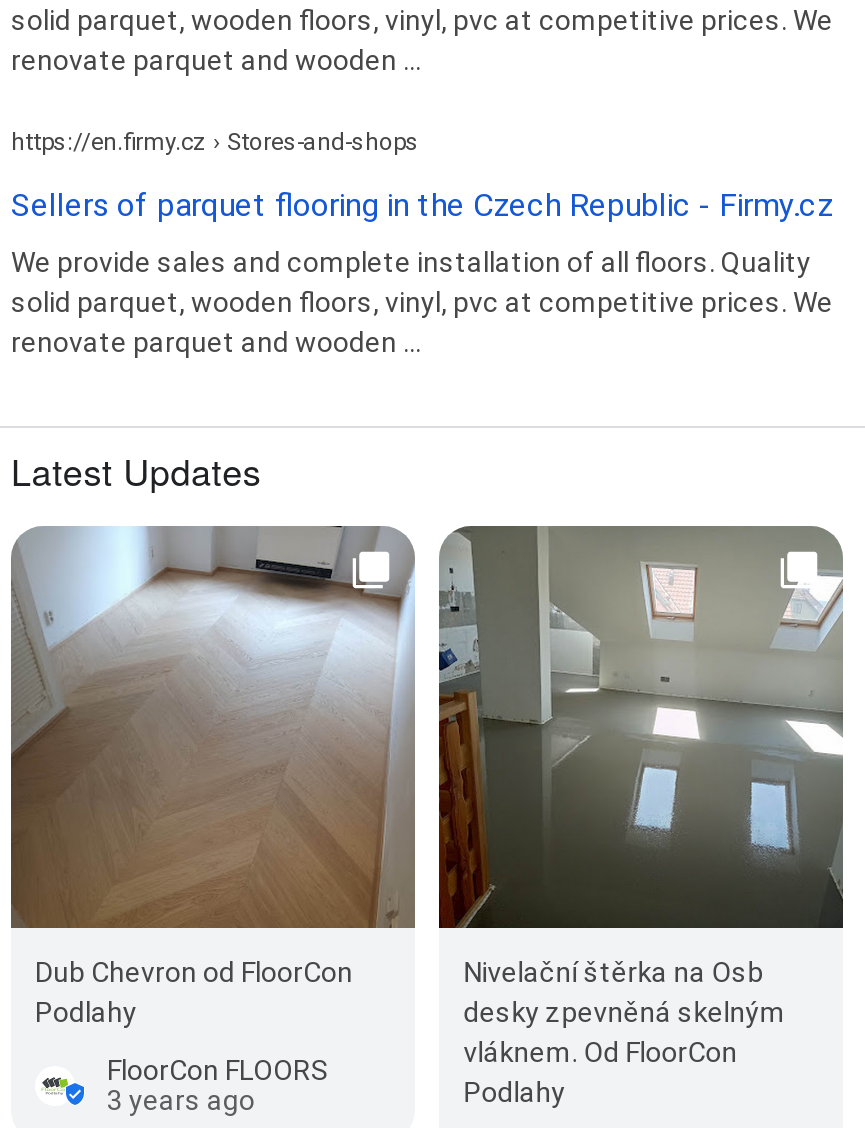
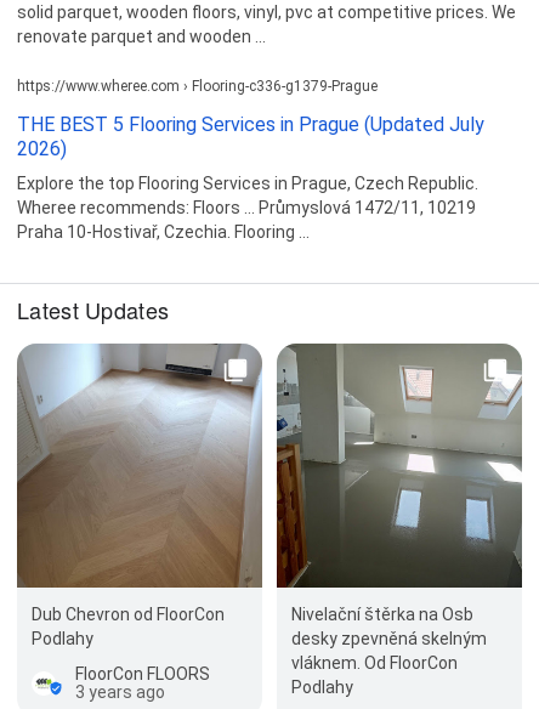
[11,127,419,155] https://en.firmy.cz › Stores-and-shops -> [17,77,378,94] https://www.wheree.com › Flooring-c336-g1379-Prague
[11,185,833,223] Sellers of parquet flooring in the Czech Republic - Firmy.cz -> [17,113,484,160] THE BEST 5 Flooring Services in Prague (Updated July | 2026)
[11,245,833,357] We provide sales and complete installation of all floors. Quality | solid parquet, wooden floors, vinyl, pvc at competitive prices. We | renovate parquet and wooden ... -> [17,173,478,241] Explore the top Flooring Services in Prague, Czech Republic. | Wheree recommends: Floors ... Průmyslová 1472/11, 10219 | Praha 10-Hostivař, Czechia. Flooring ...

